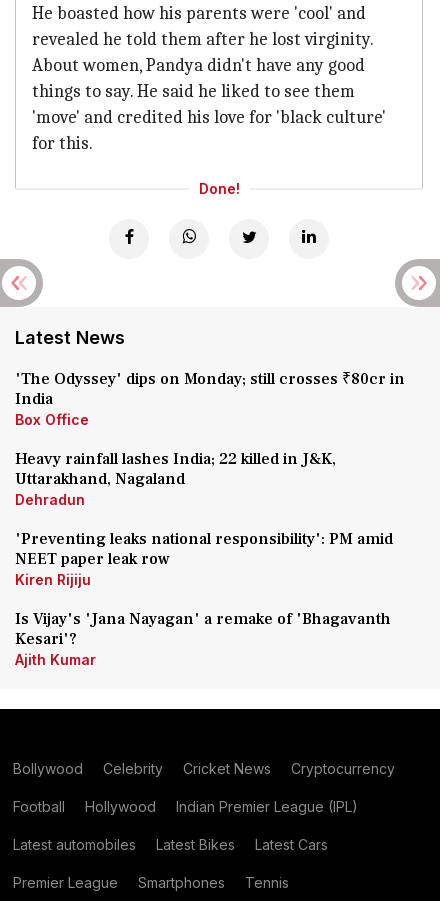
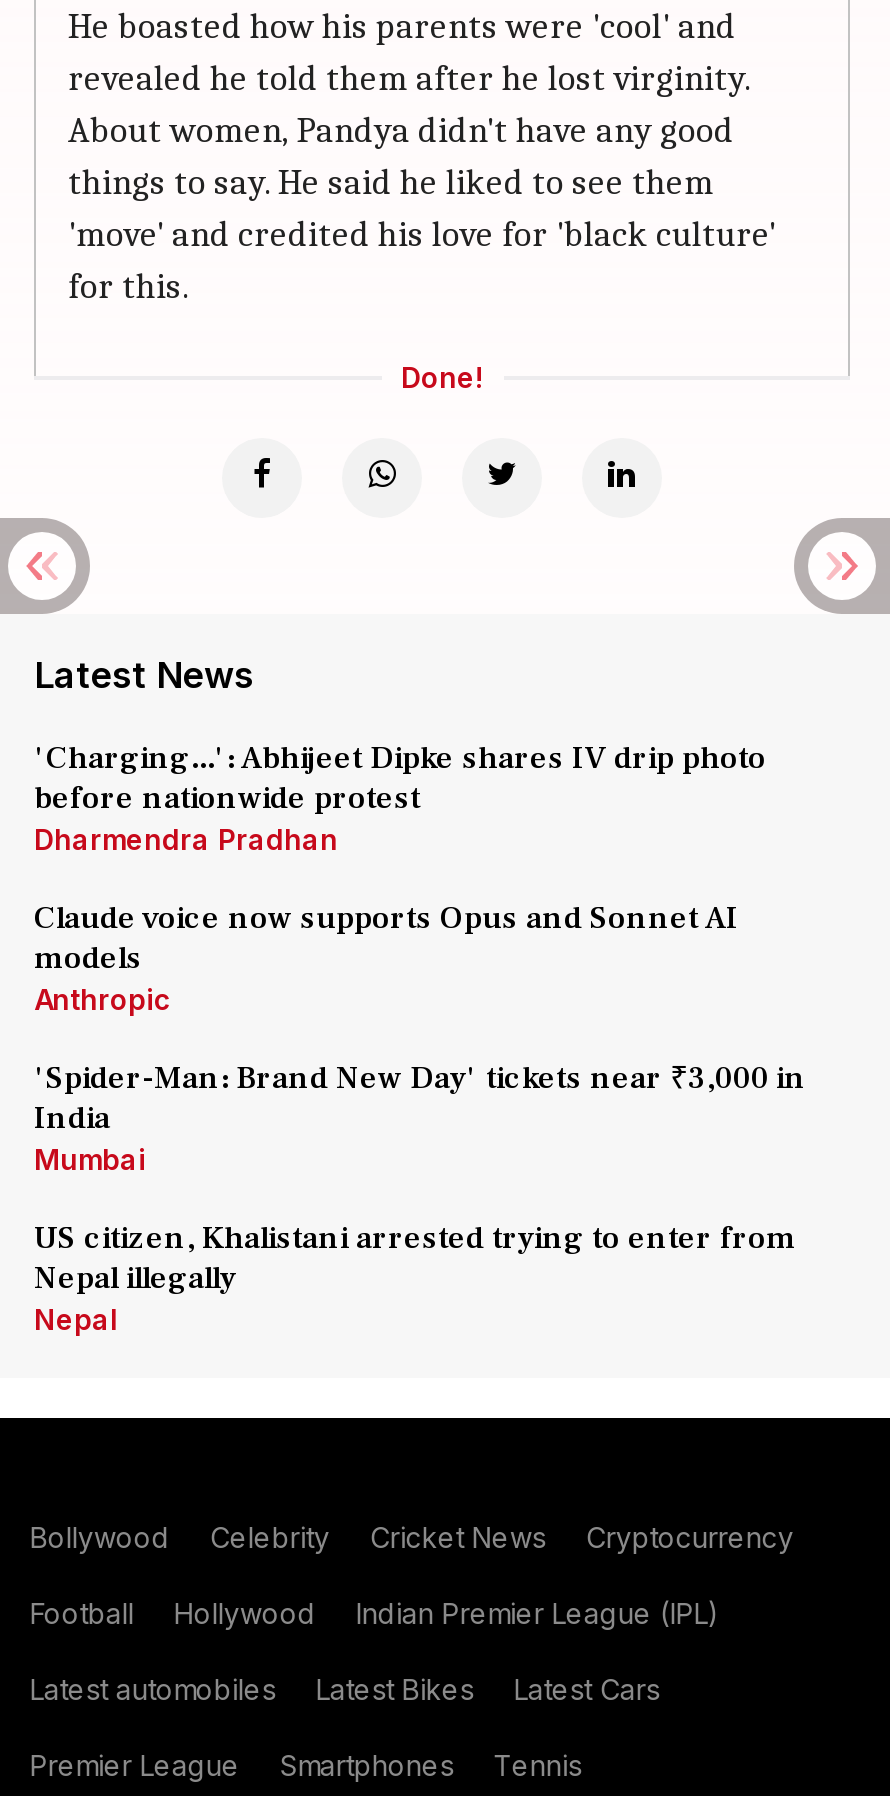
[15,369,405,389] 'The Odyssey' dips on Monday; still crosses ₹80cr in -> [34,738,806,1098] 'Charging...': Abhijeet Dipke shares IV drip photo | before nationwide protest | Dharmendra Pradhan | Claude voice now supports Opus and Sonnet AI | models | Anthropic | 'Spider-Man: Brand New Day' tickets near ₹3,000 in
moved [15,389,53,409] -> [34,1098,110,1138]: India
[15,411,393,668] Box Office | Heavy rainfall lashes India; 22 killed in J&K, | Uttarakhand, Nagaland | Dehradun | 'Preventing leaks national responsibility': PM amid | NEET paper leak row | Kiren Rijiju | Is Vijay's 'Jana Nayagan' a remake of 'Bhagavanth | Kesari'? | Ajith Kumar -> [34,1142,796,1336] Mumbai | US citizen, Khalistani arrested trying to enter from | Nepal illegally | Nepal

